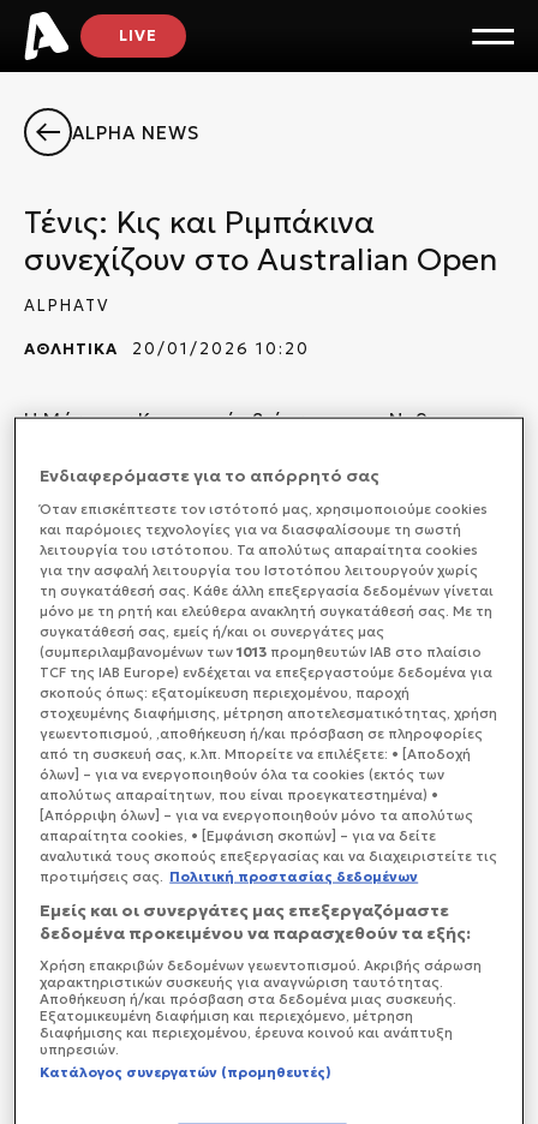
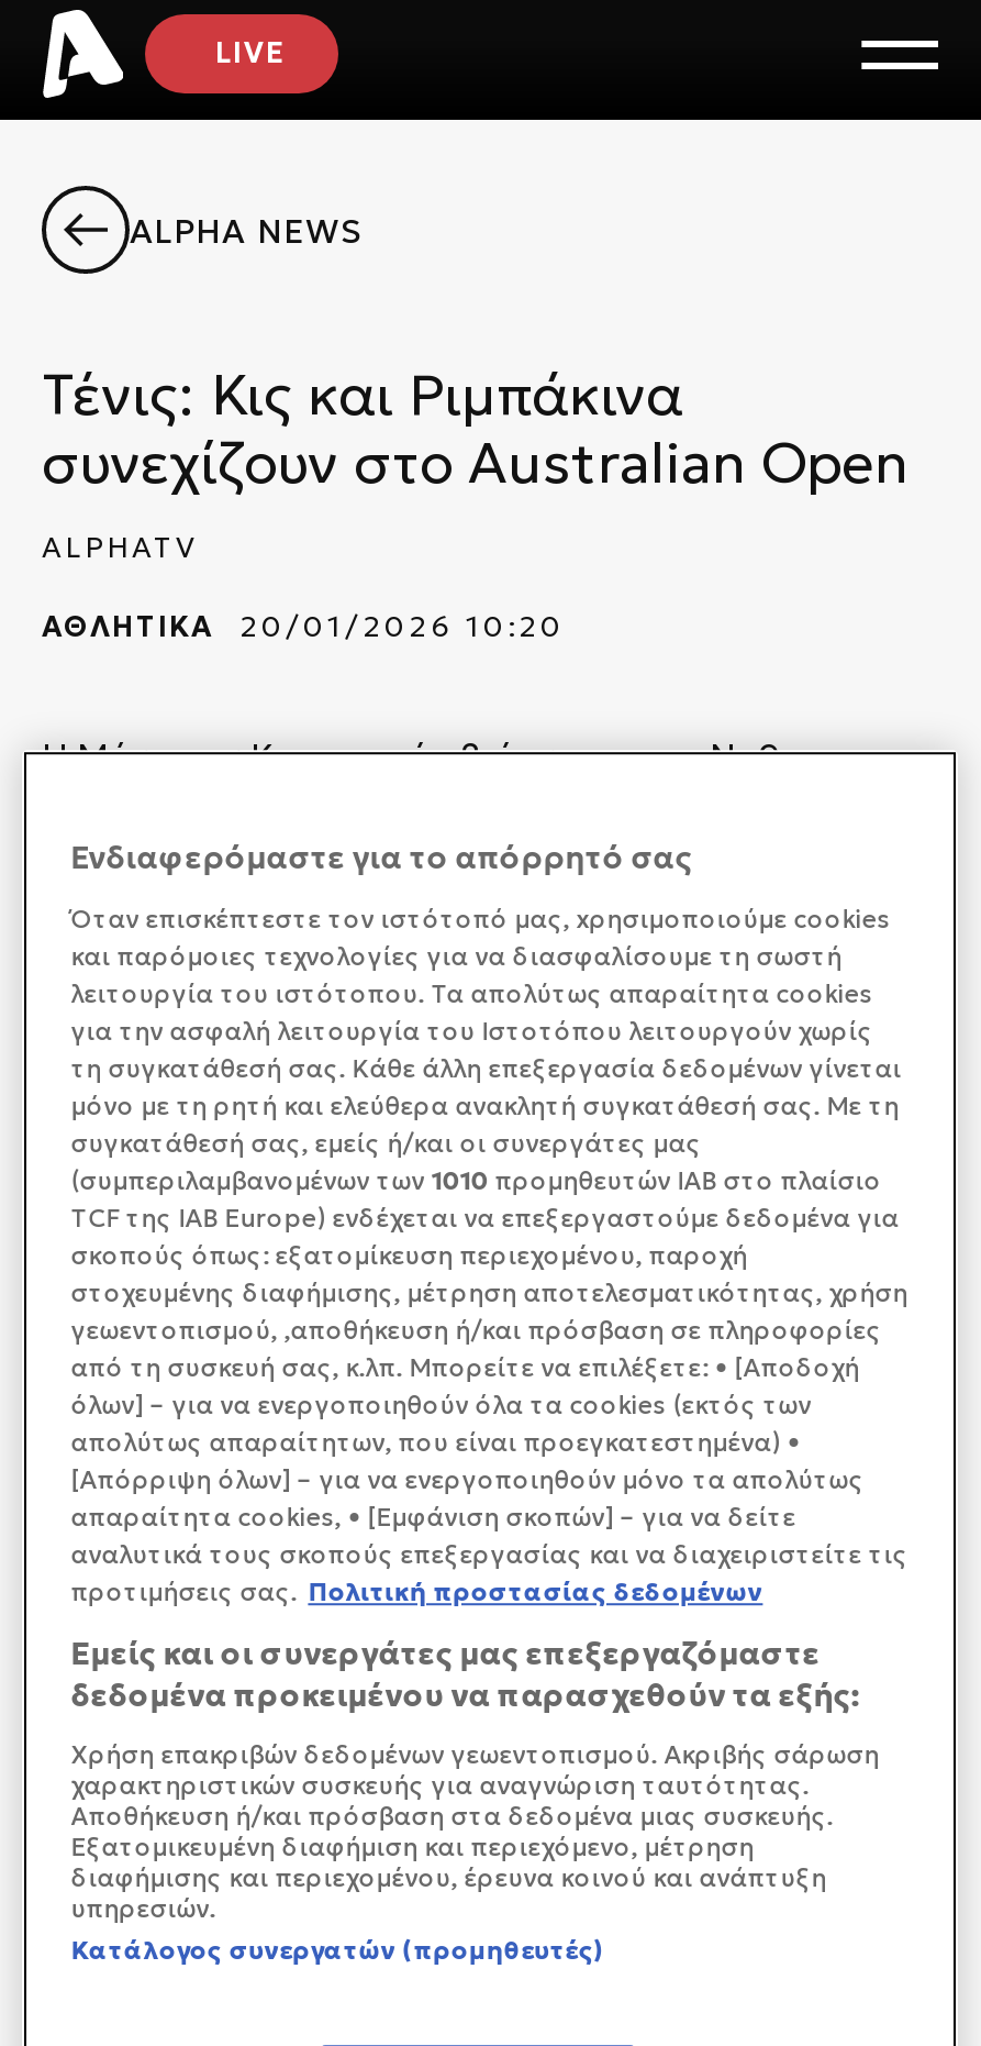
[40,643,482,660] (συμπεριλαμβανομένων των 1013 προμηθευτών IAB στο πλαίσιο -> [71,1166,881,1197] (συμπεριλαμβανομένων των 1010 προμηθευτών IAB στο πλαίσιο

